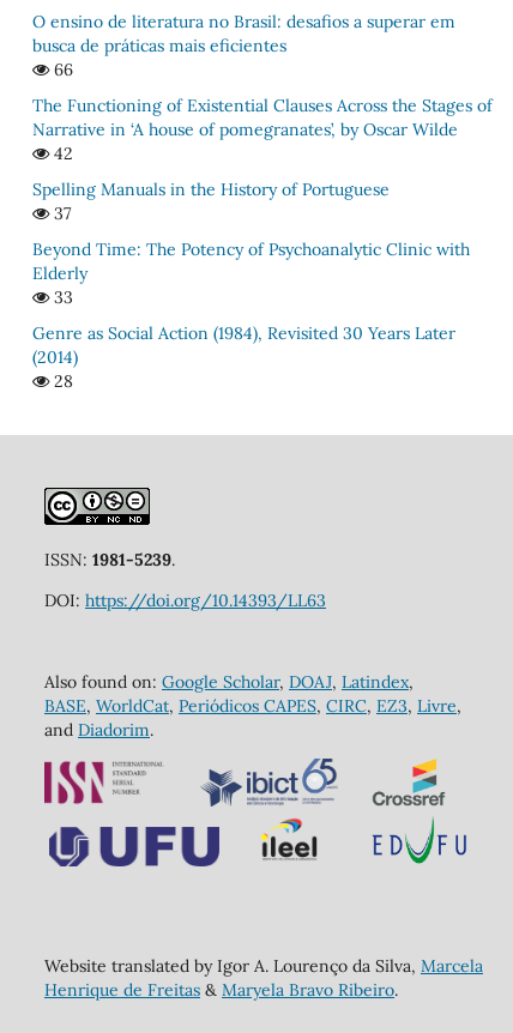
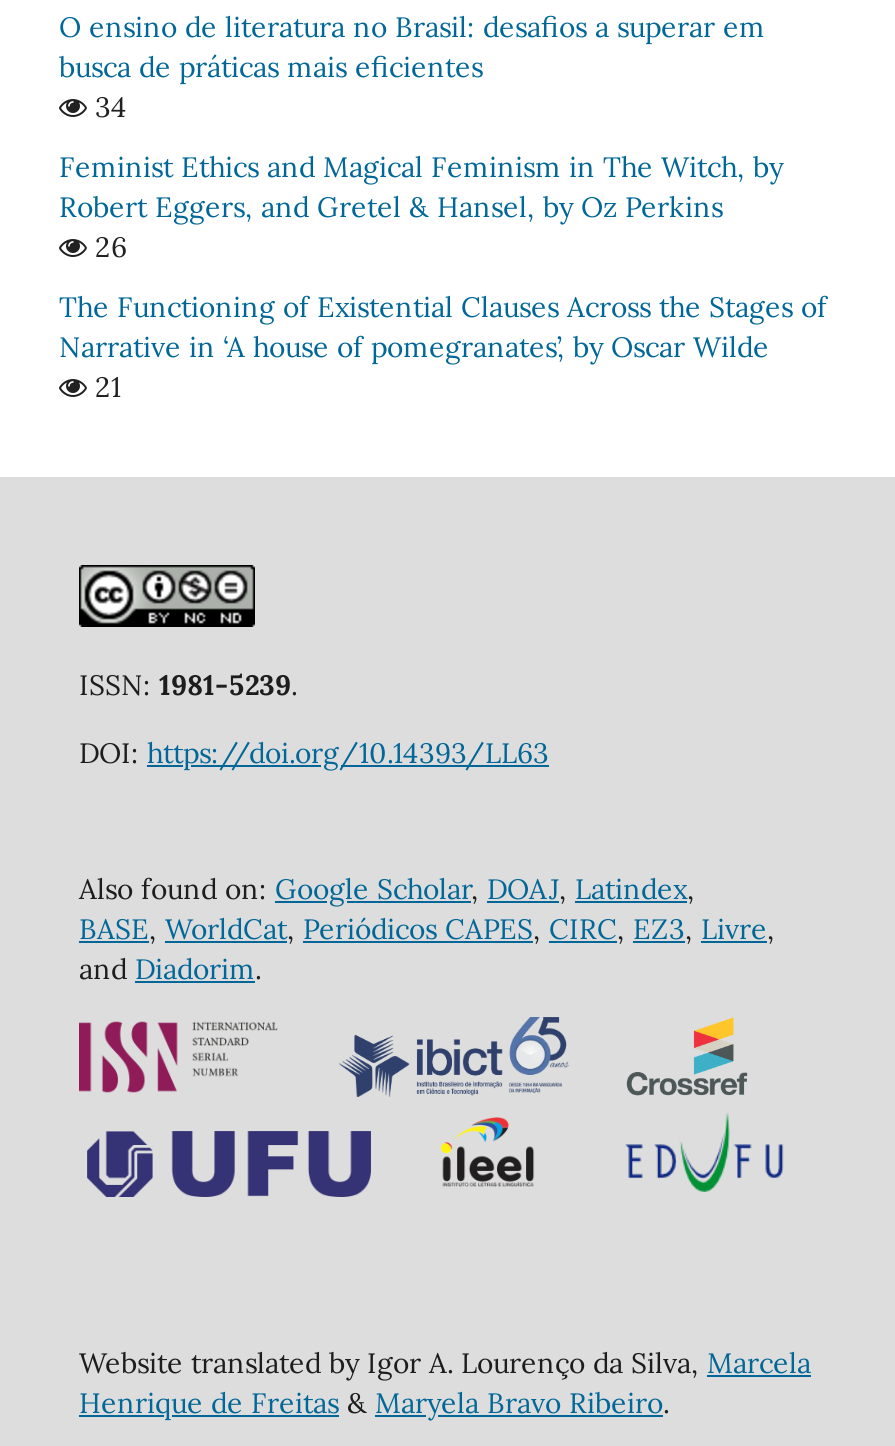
[49,59,73,80] 66 -> [59,89,783,265] 34 | Feminist Ethics and Magical Feminism in The Witch, by | Robert Eggers, and Gretel & Hansel, by Oz Perkins | 26
moved [32,95,493,140] -> [59,289,827,365]: The Functioning of Existential Clauses Across the Stages of | Narrative in ‘A house of pomegranates’, by Oscar Wilde
[32,143,470,392] 42 | Spelling Manuals in the History of Portuguese | 37 | Beyond Time: The Potency of Psychoanalytic Clinic with | Elderly | 33 | Genre as Social Action (1984), Revisited 30 Years Later | (2014) | 28 -> [87,369,121,405] 21

